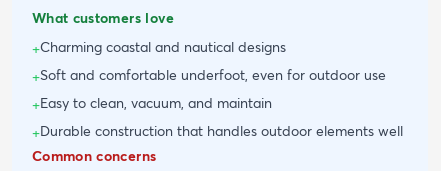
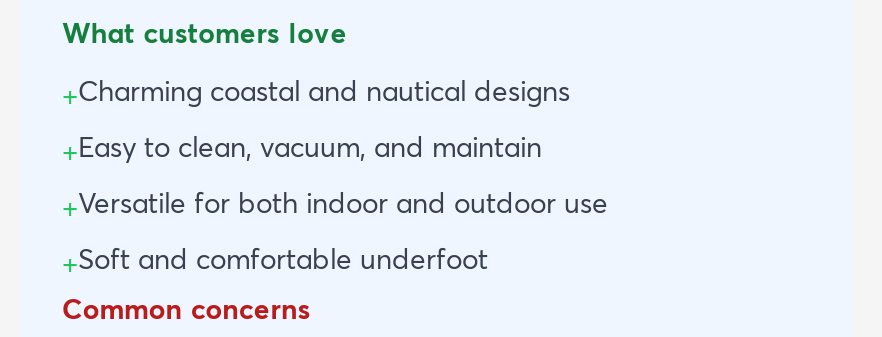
[32,66,386,86] +Soft and comfortable underfoot, even for outdoor use -> none
moved [32,94,272,114] -> [62,130,542,170]: +Easy to clean, vacuum, and maintain
[32,122,403,142] +Durable construction that handles outdoor elements well -> [62,186,608,282] +Versatile for both indoor and outdoor use | +Soft and comfortable underfoot

